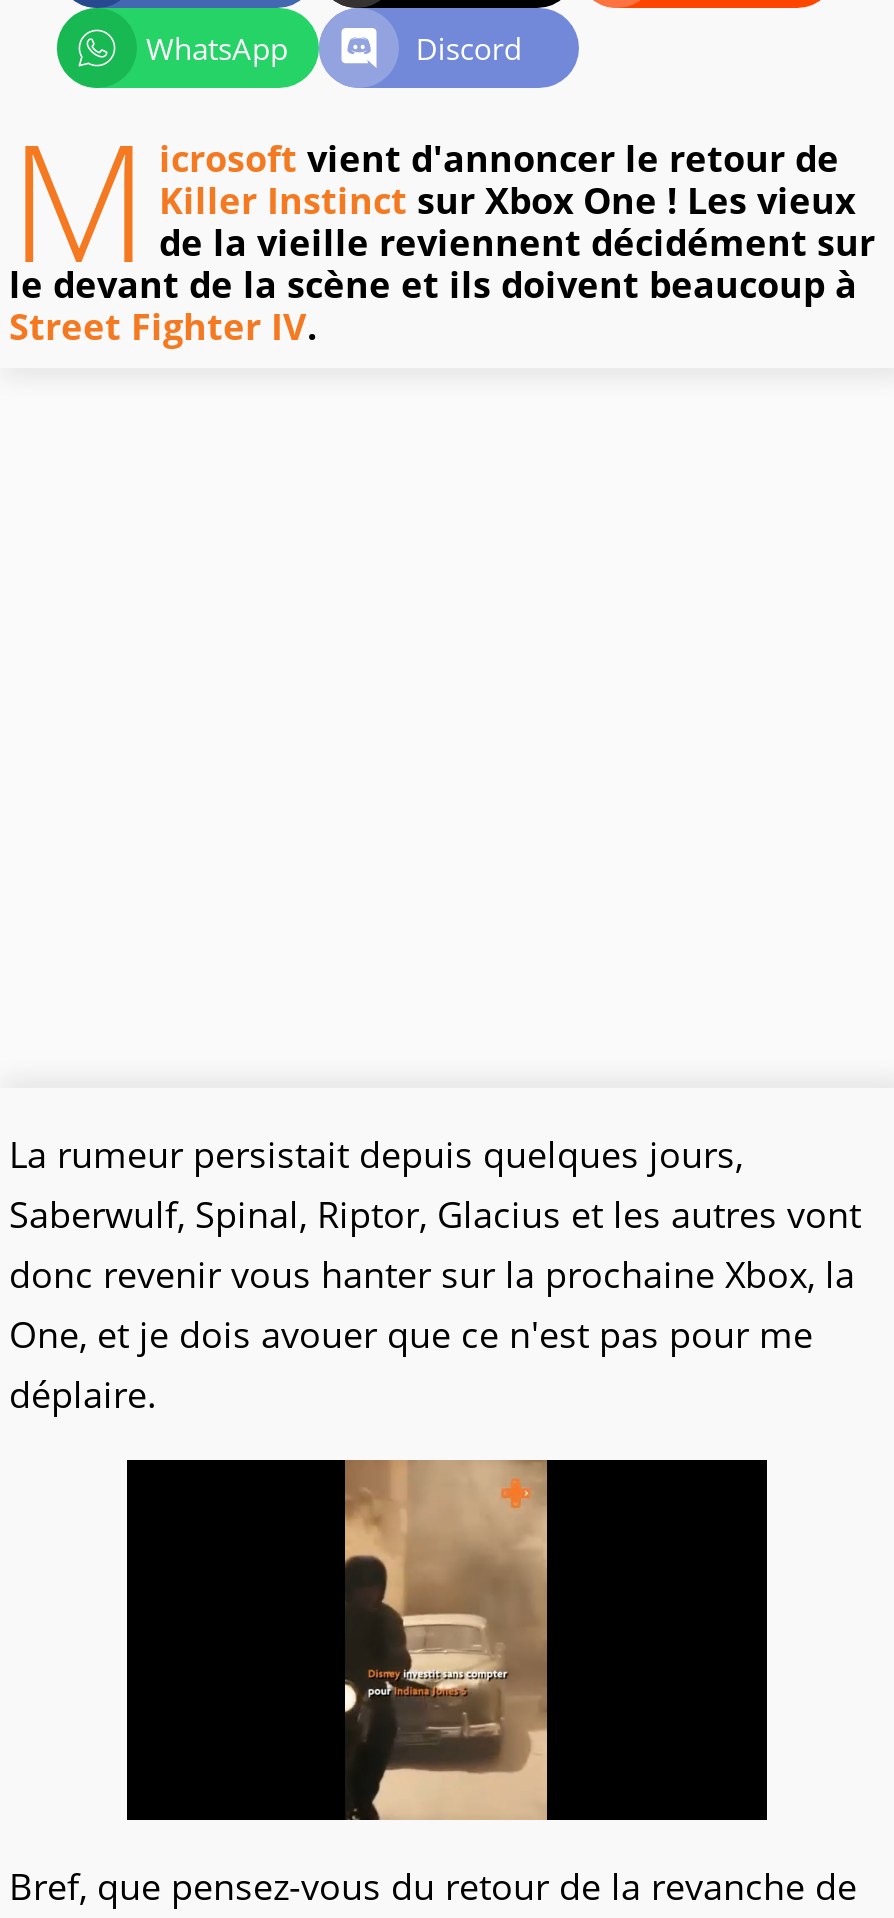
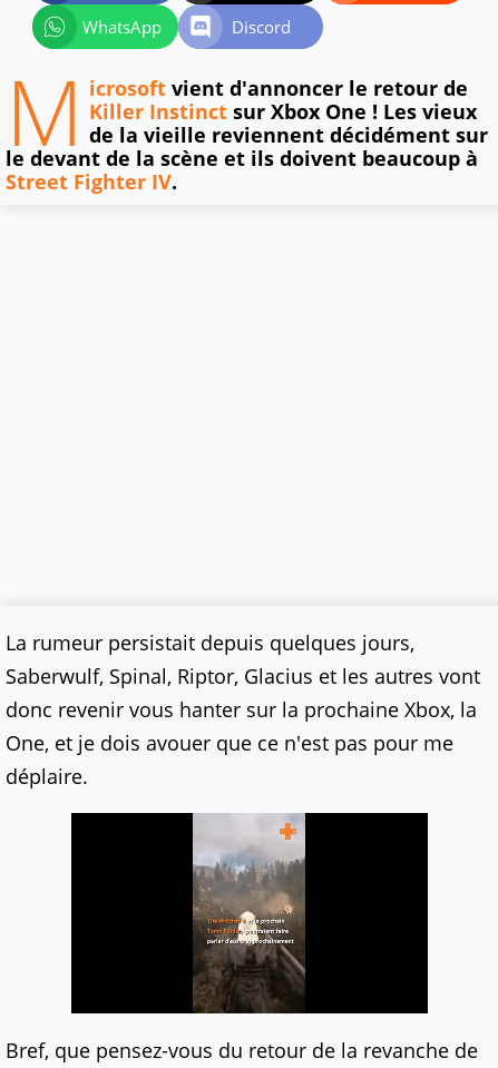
[343,1460,549,1822] [image] -> [192,814,306,1015] [image]

